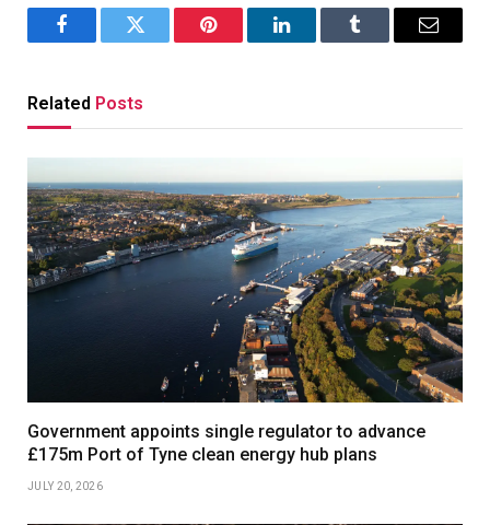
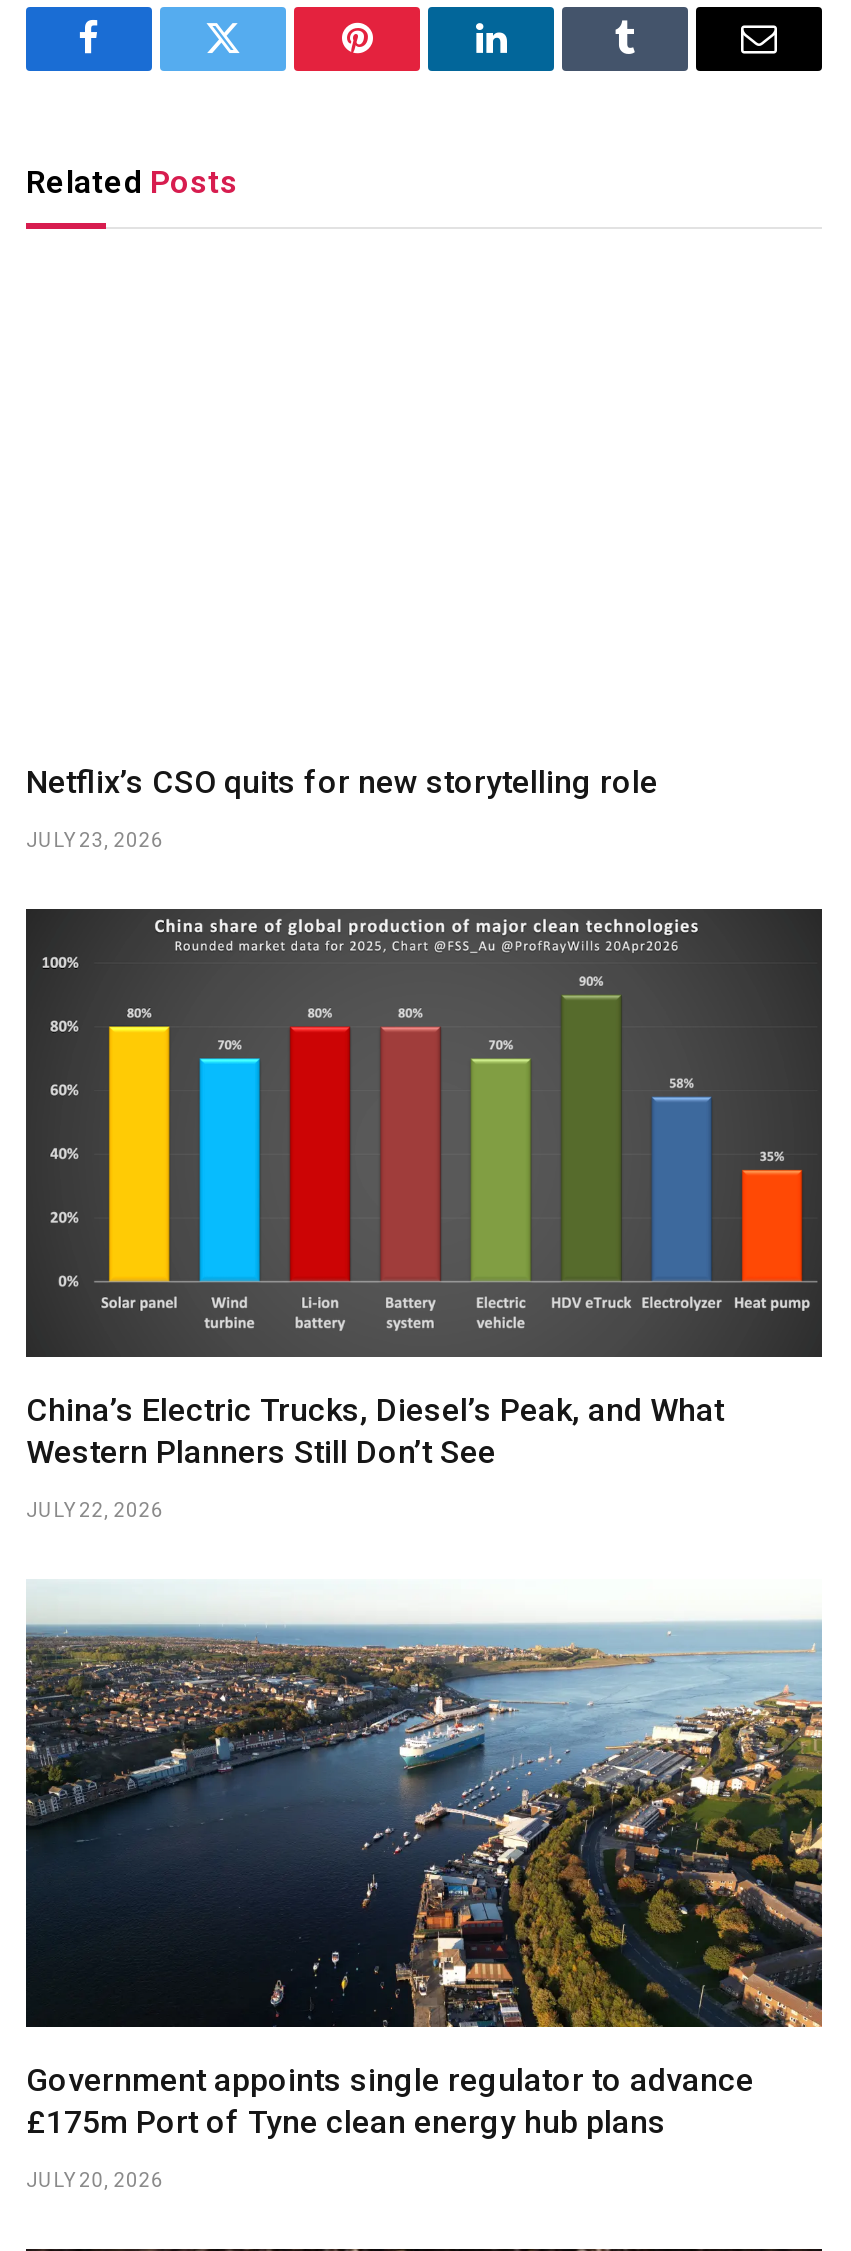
none -> [24,907,824,1521] [image] | China’s Electric Trucks, Diesel’s Peak, and What | Western Planners Still Don’t See | JULY 22, 2026
none -> [26,764,658,852] Netflix’s CSO quits for new storytelling role | JULY 23, 2026

